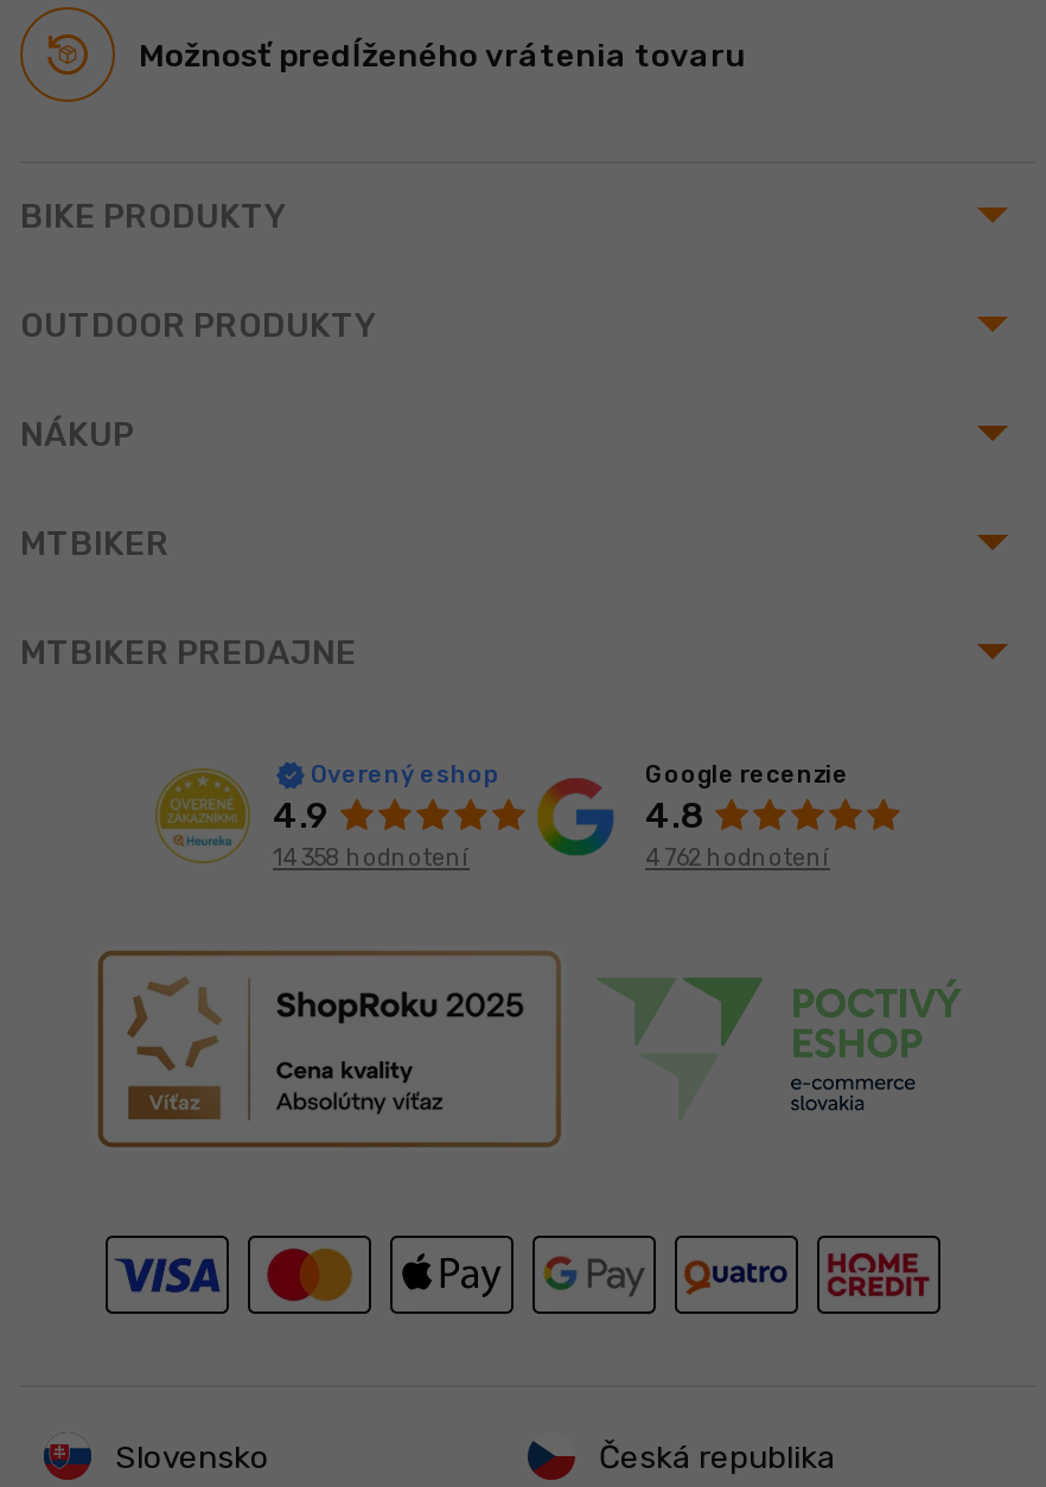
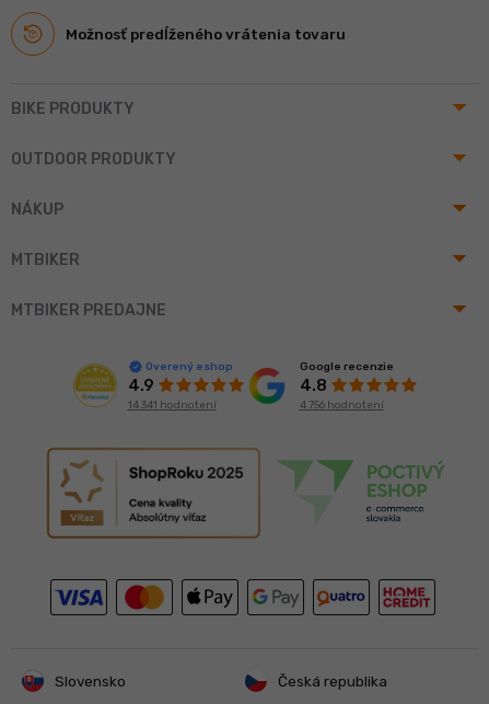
[273,844,470,872] 14 358 hodnotení -> [127,398,216,411] 14 341 hodnotení
[645,843,830,872] 4 762 hodnotení -> [299,398,383,411] 4 756 hodnotení

